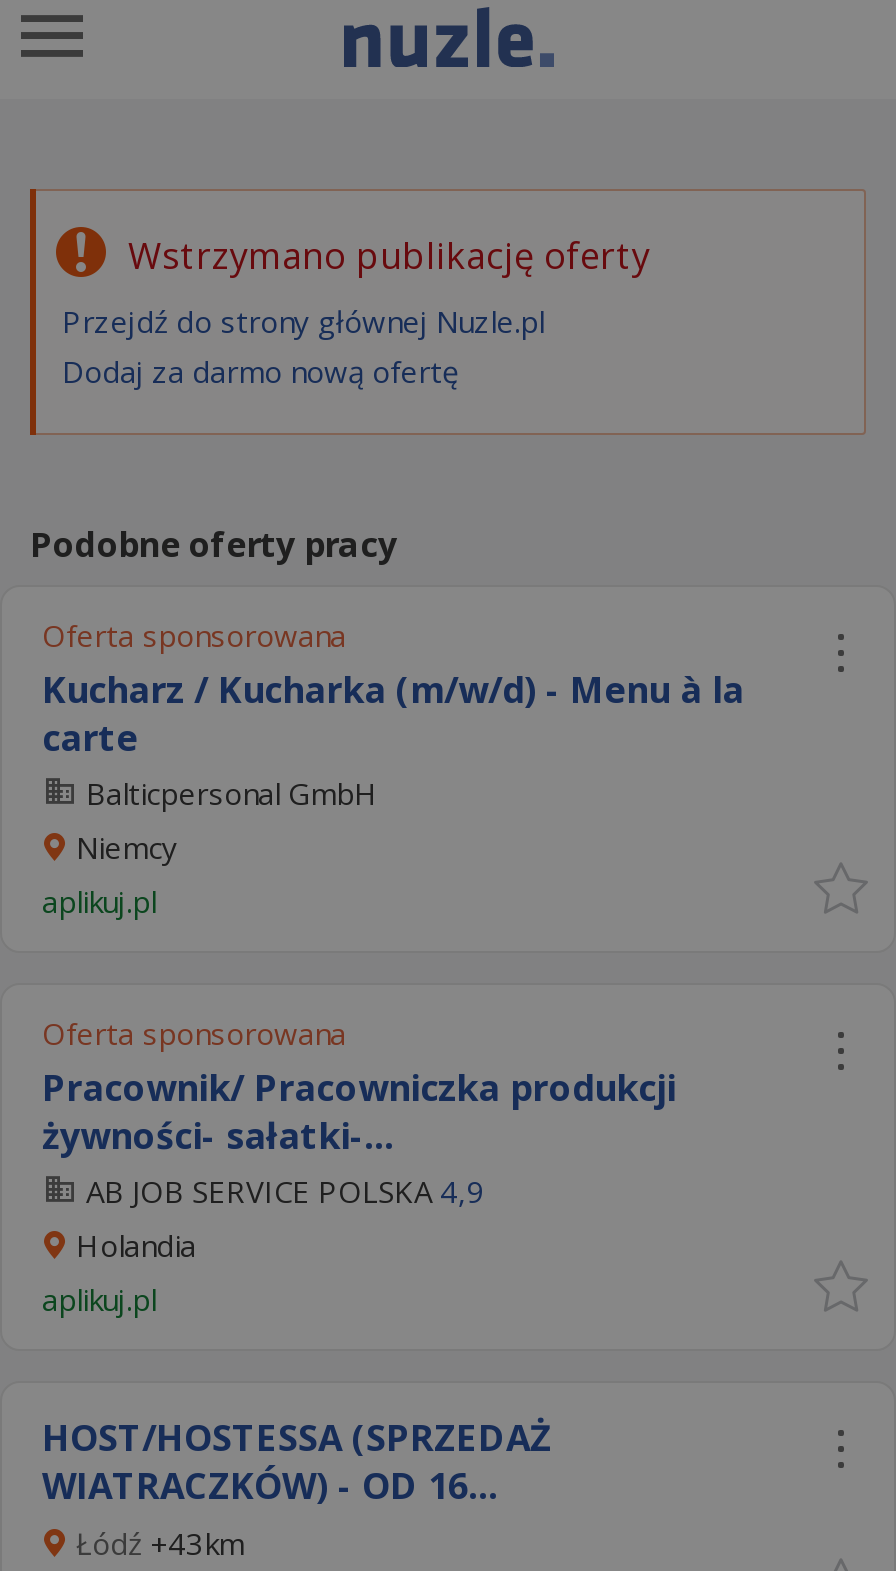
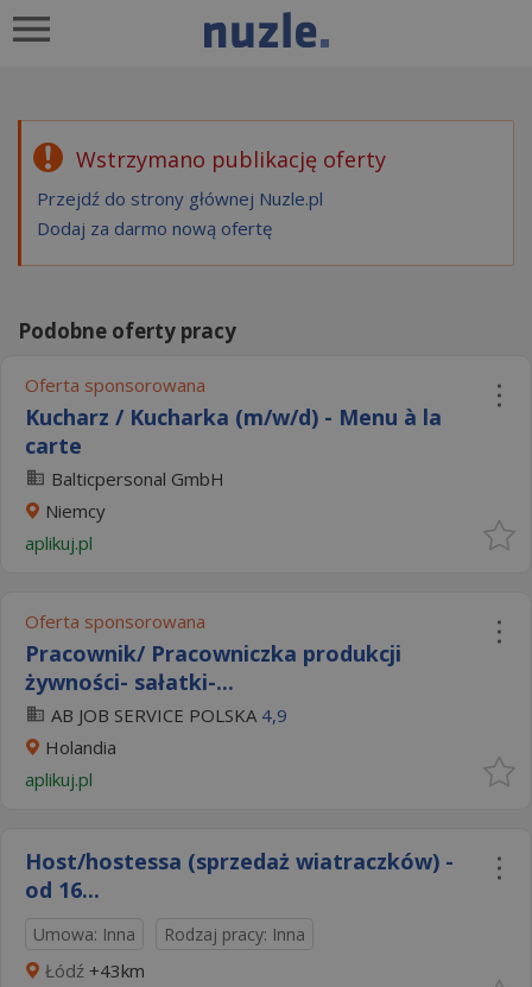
[42,1413,550,1509] HOST/HOSTESSA (SPRZEDAŻ | WIATRACZKÓW) - OD 16... -> [25,847,454,945] Host/hostessa (sprzedaż wiatraczków) - | od 16... | Umowa: Inna | Rodzaj pracy: Inna

